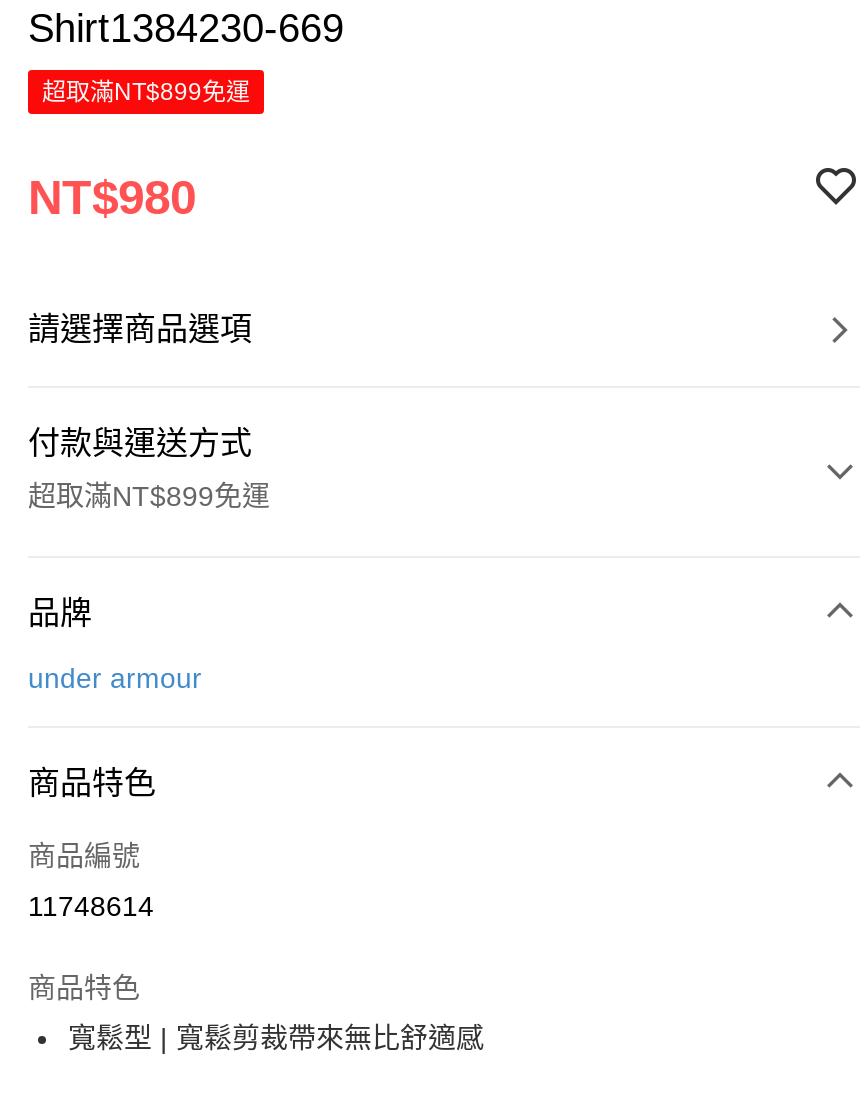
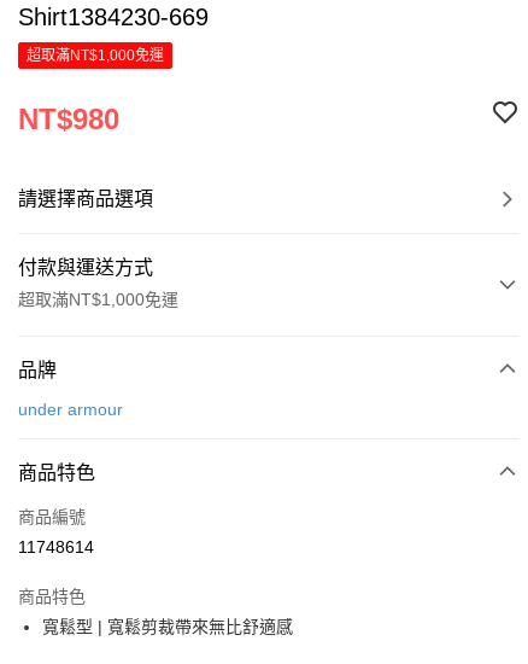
[42,78,250,106] 超取滿NT$899免運 -> [27,47,164,64] 超取滿NT$1,000免運
[28,480,270,512] 超取滿NT$899免運 -> [18,290,178,309] 超取滿NT$1,000免運

